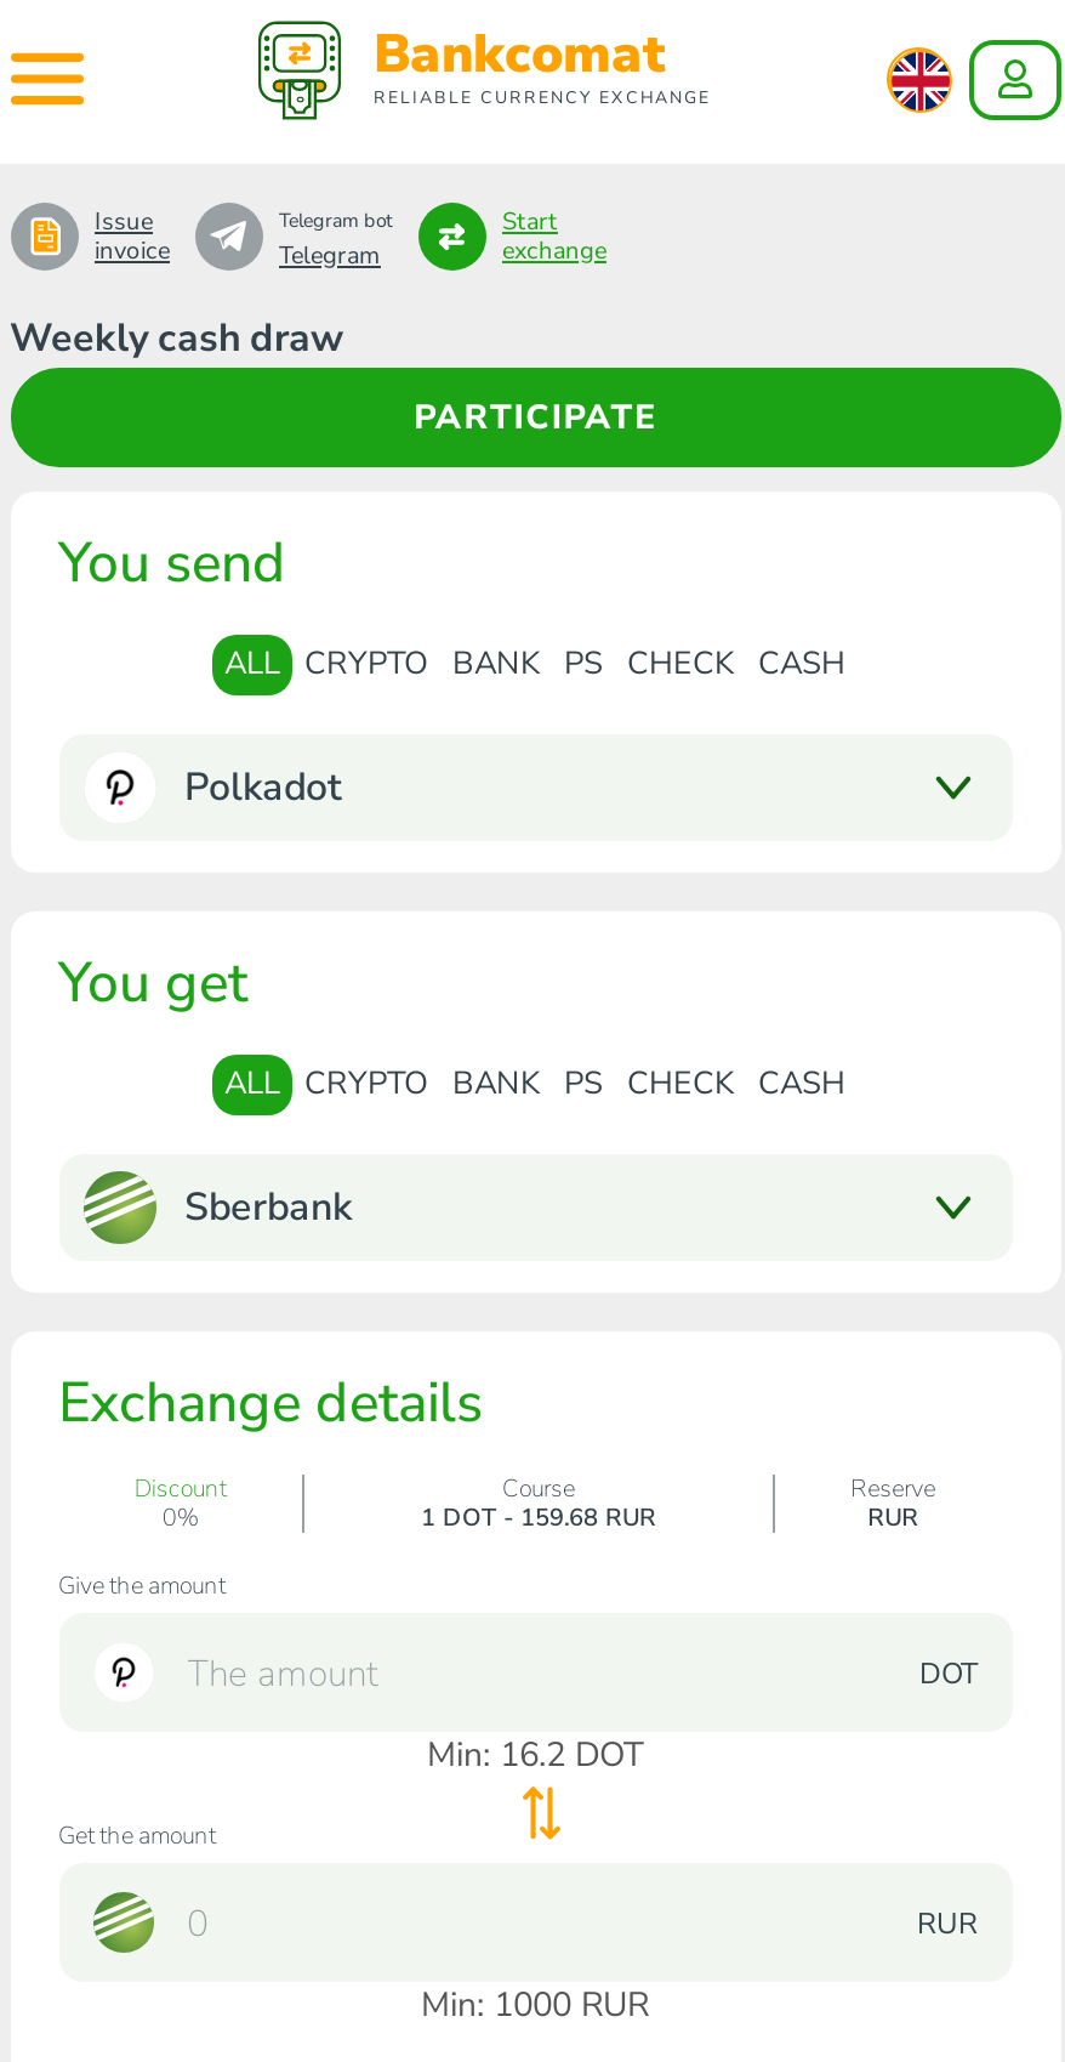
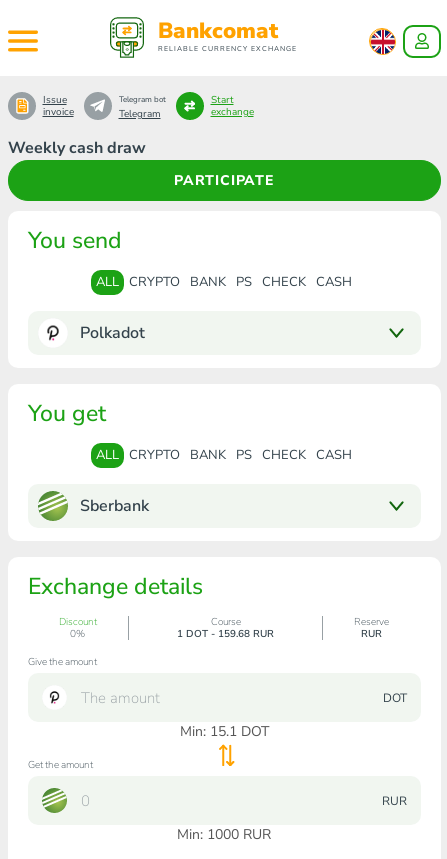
[427,1732,643,1778] Min: 16.2 DOT -> [179,722,268,741] Min: 15.1 DOT

